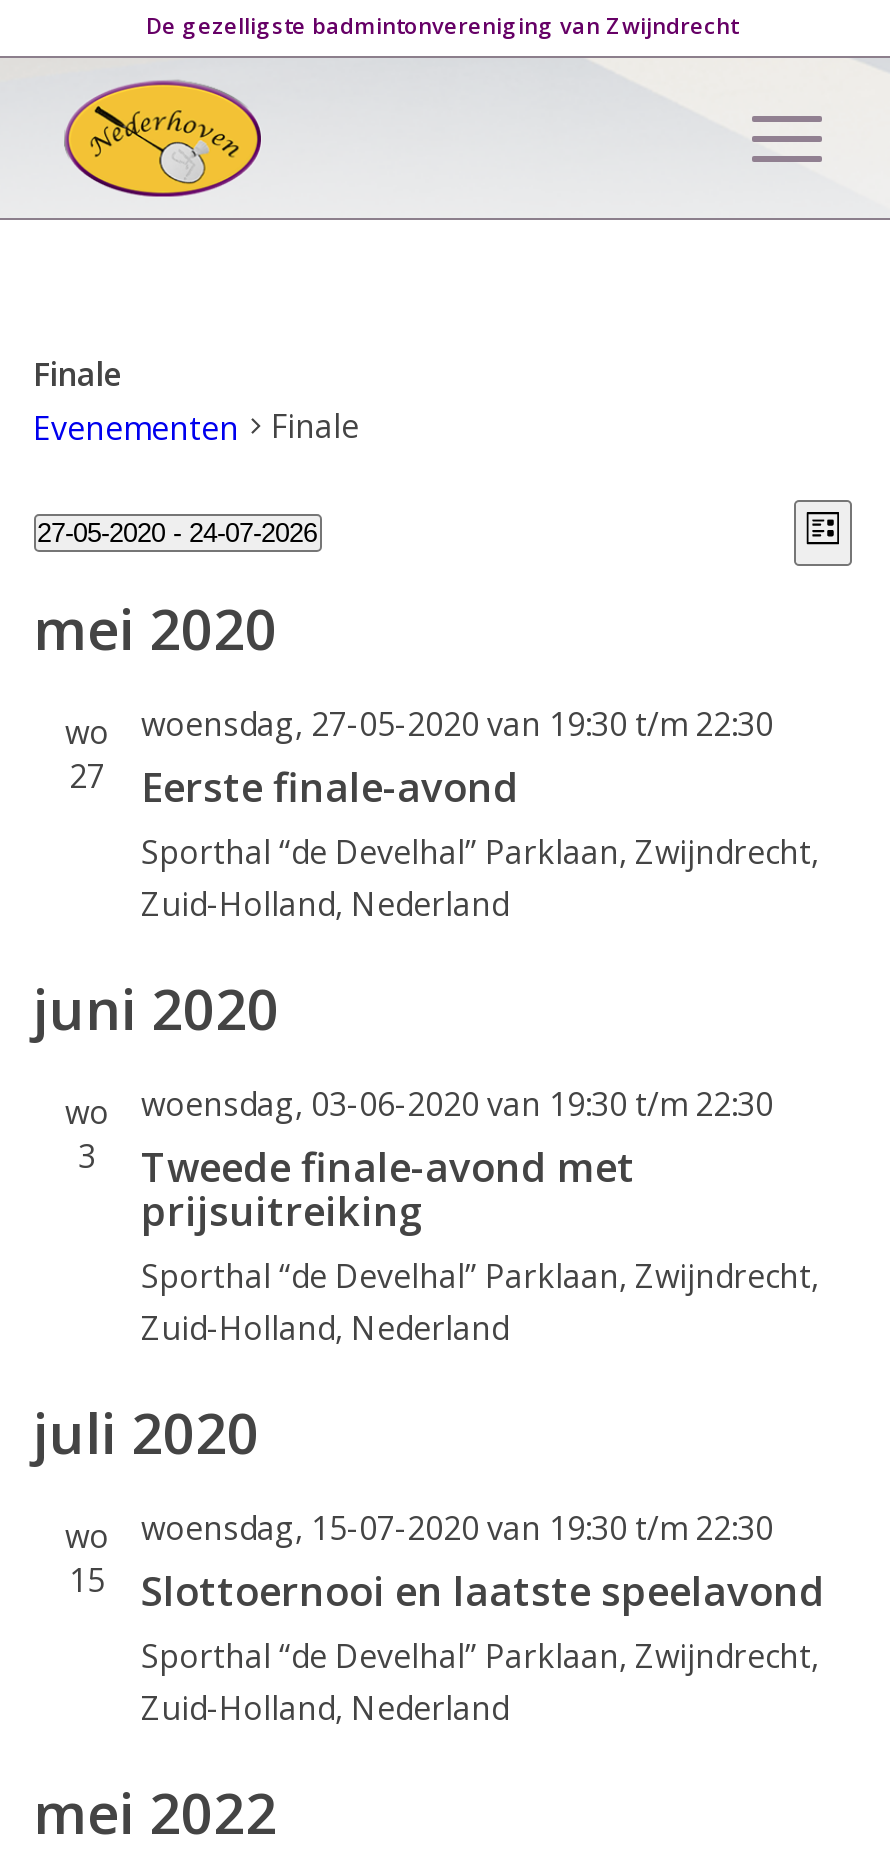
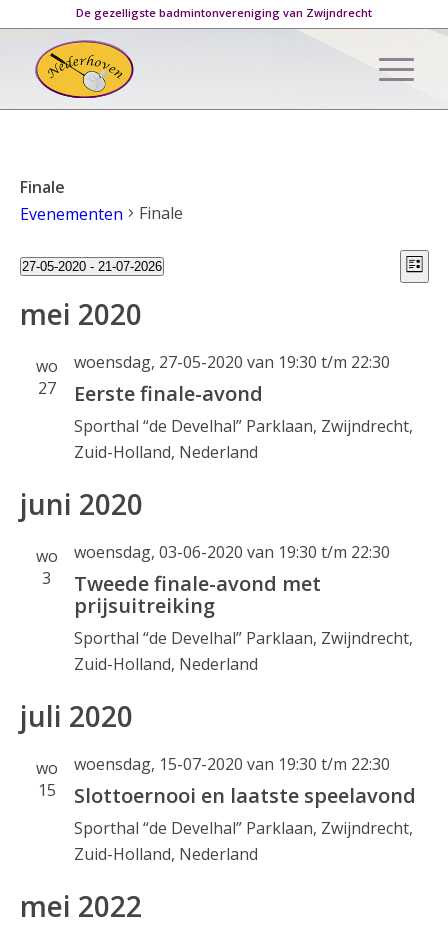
[37,518,317,548] 27-05-2020 - 24-07-2026 -> [21,259,161,274] 27-05-2020 - 21-07-2026

